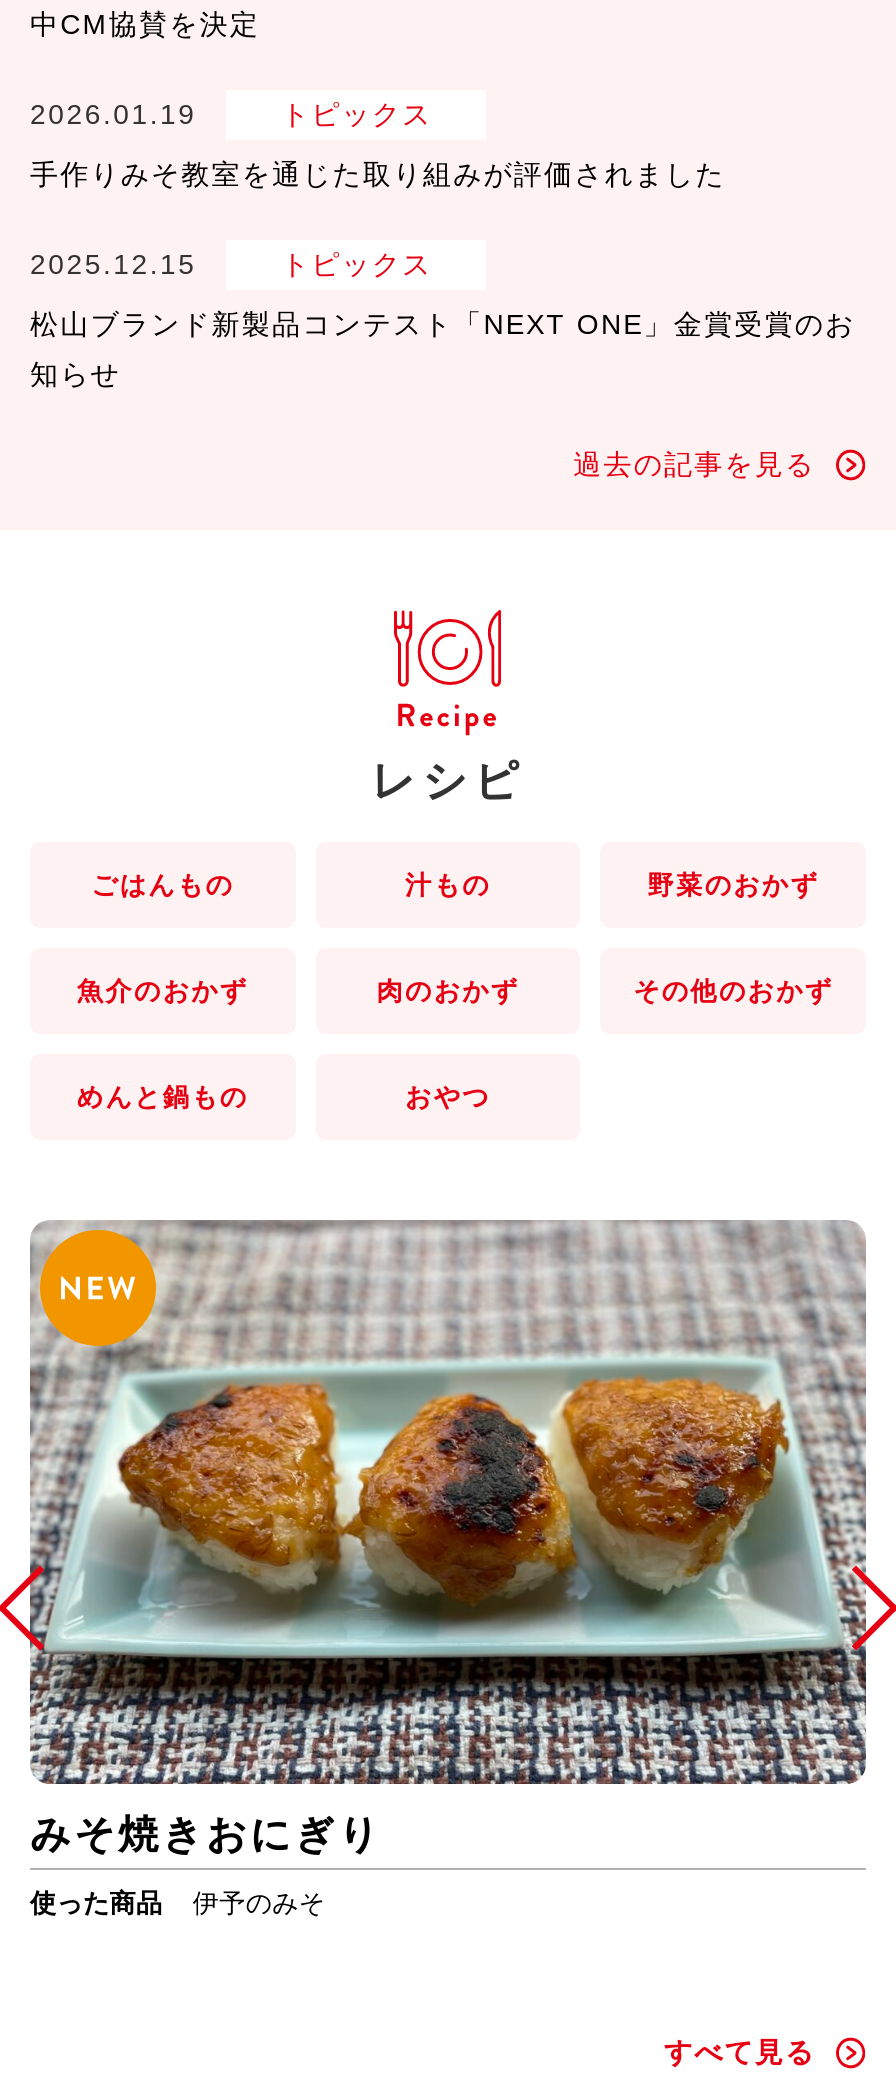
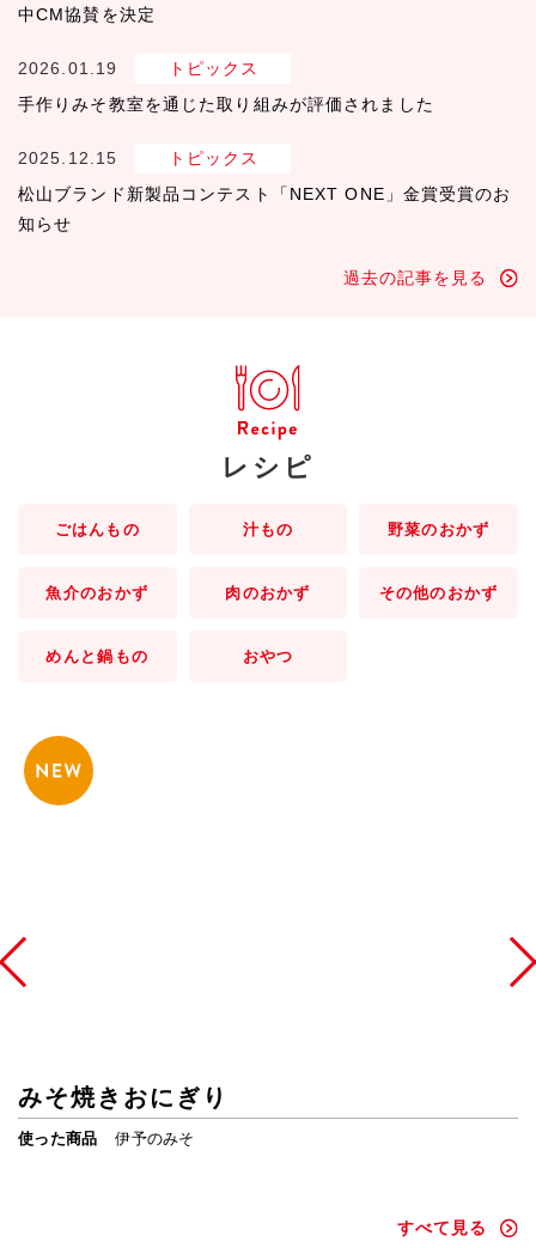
[28,1218,868,1786] [image] -> none

